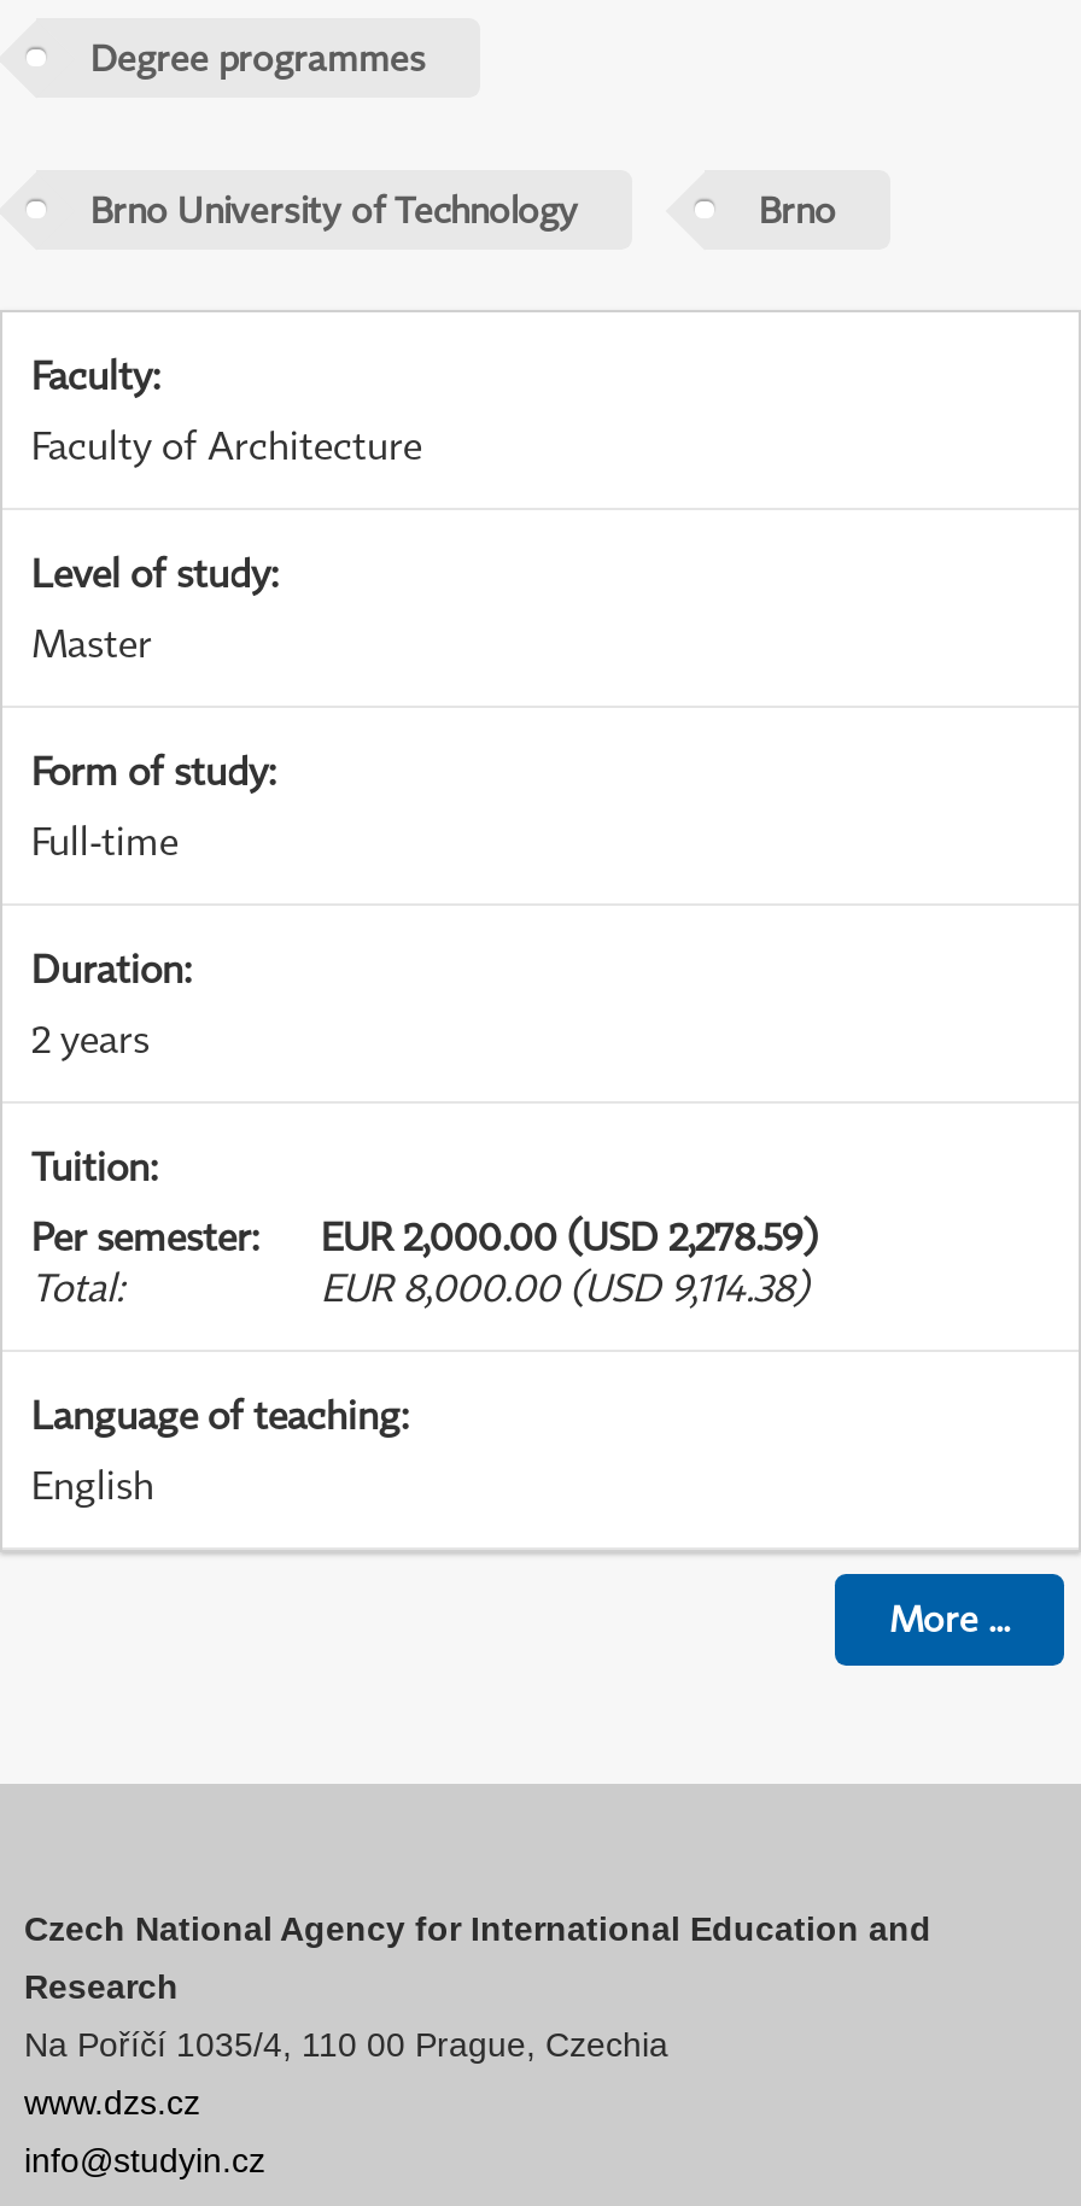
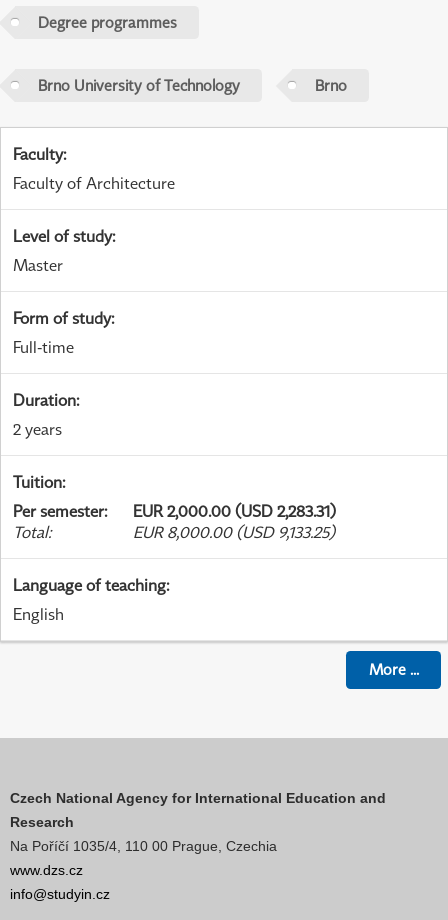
[31,1211,818,1259] Per semester: EUR 2,000.00 (USD 2,278.59) -> [13,501,336,521] Per semester: EUR 2,000.00 (USD 2,283.31)
[321,1262,808,1310] EUR 8,000.00 (USD 9,114.38) -> [133,522,335,542] EUR 8,000.00 (USD 9,133.25)

